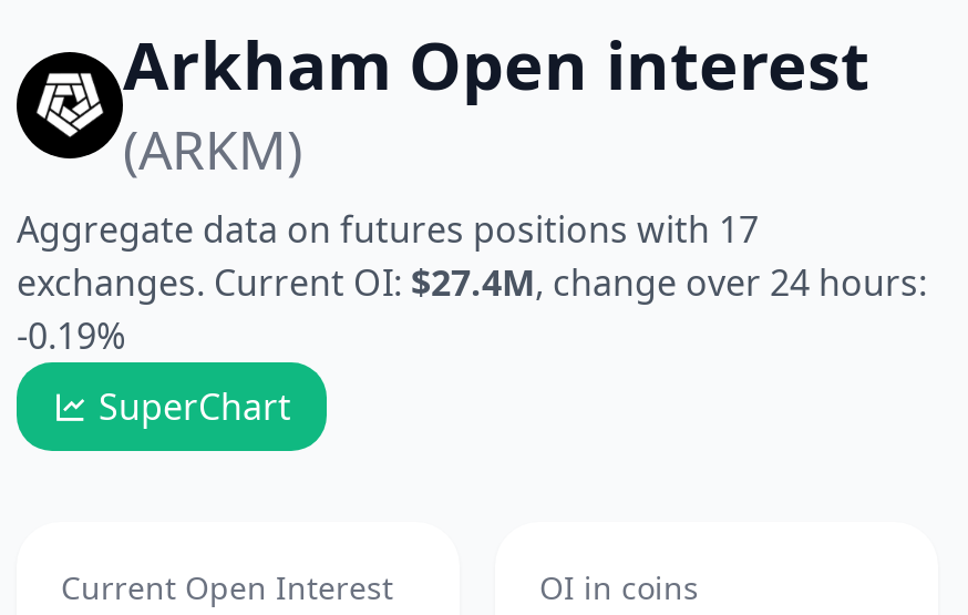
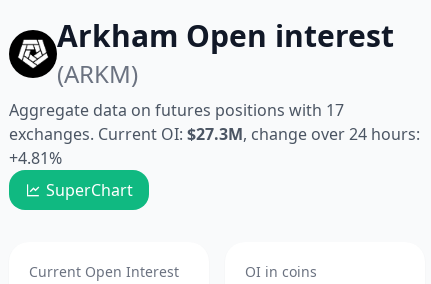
[17,258,927,307] exchanges. Current OI: $27.4M, change over 24 hours: -> [9,123,420,145] exchanges. Current OI: $27.3M, change over 24 hours:
[17,311,125,360] -0.19% -> [9,147,62,169] +4.81%

